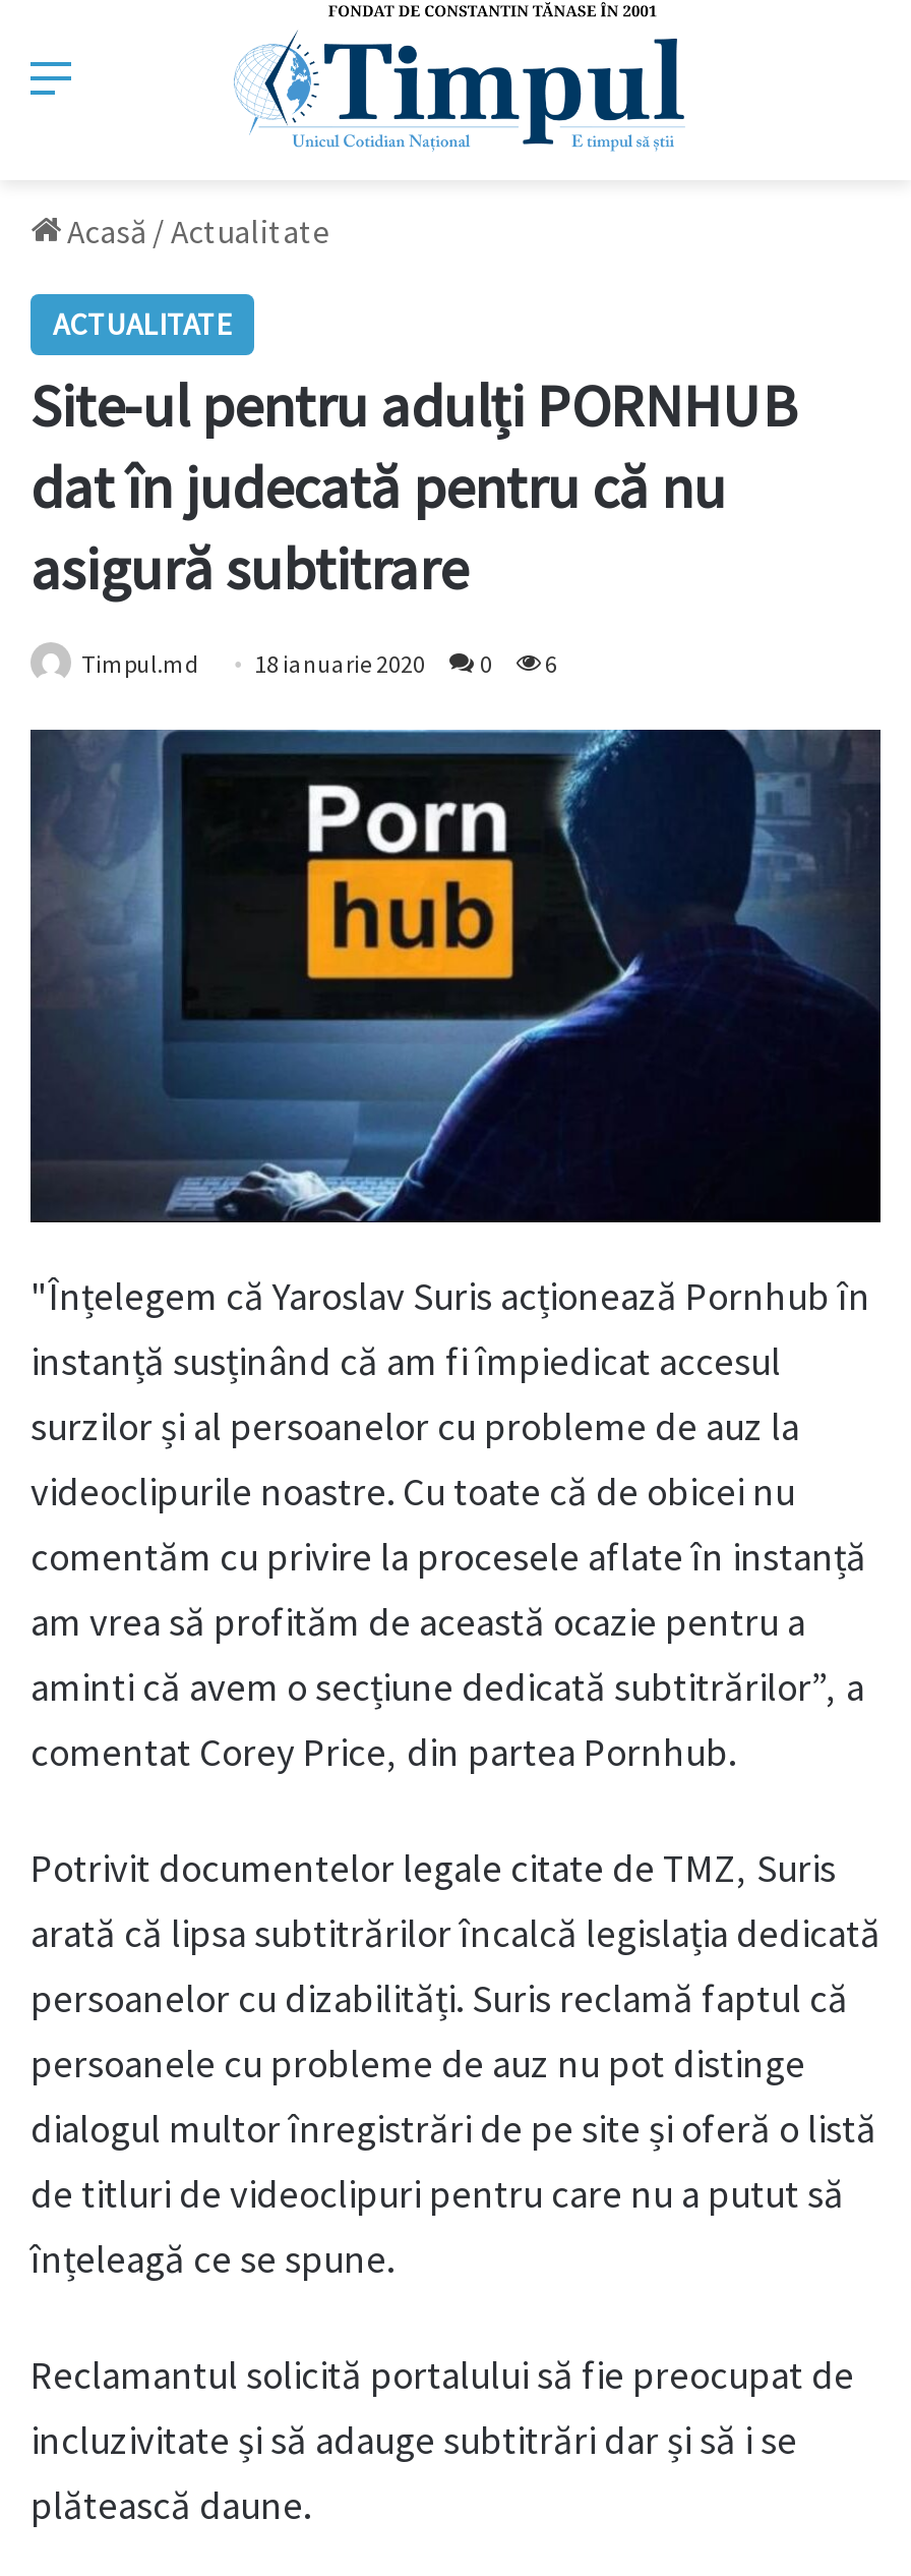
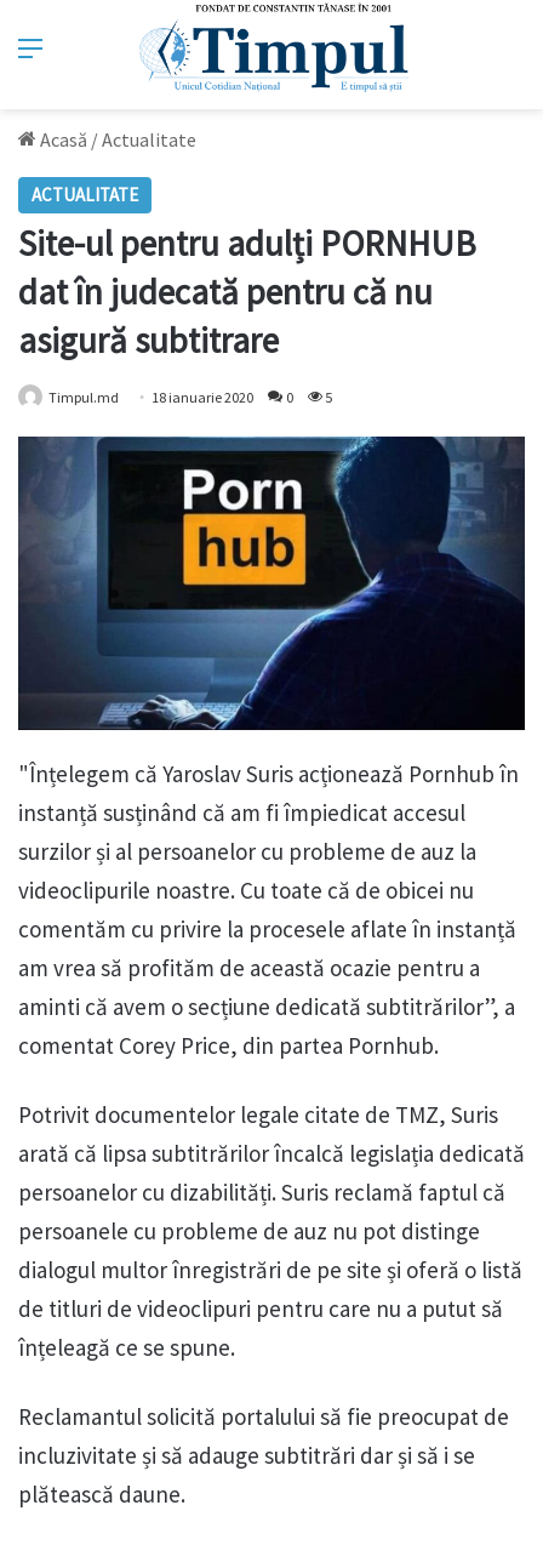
[81,649,557,680] Timpul.md 18 ianuarie 2020 0 6 -> [48,389,332,407] Timpul.md 18 ianuarie 2020 0 5

